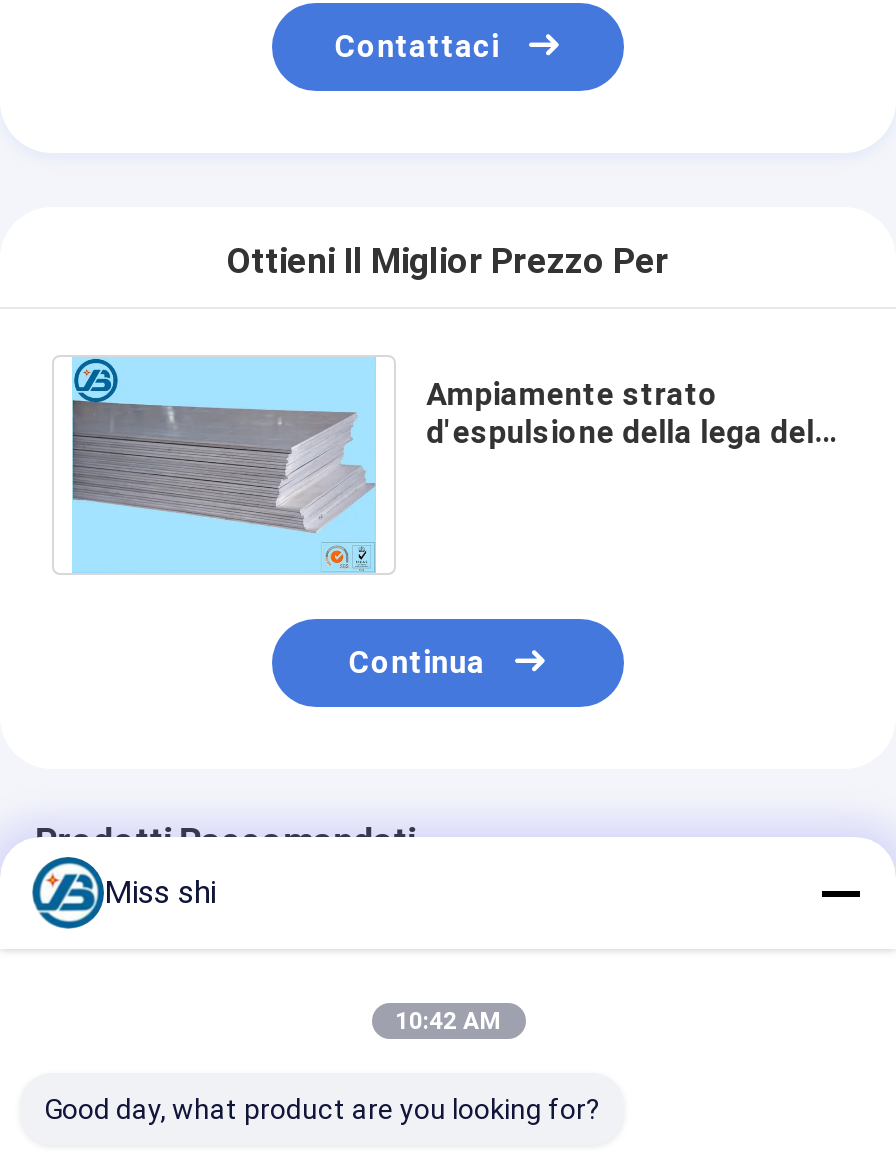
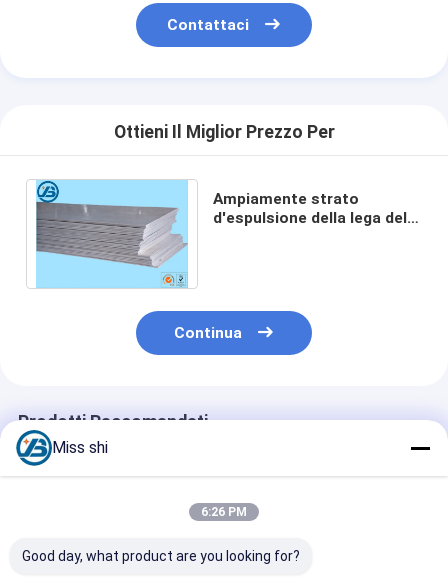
[395,1007,501,1035] 10:42 AM -> [201,505,247,519] 6:26 PM

